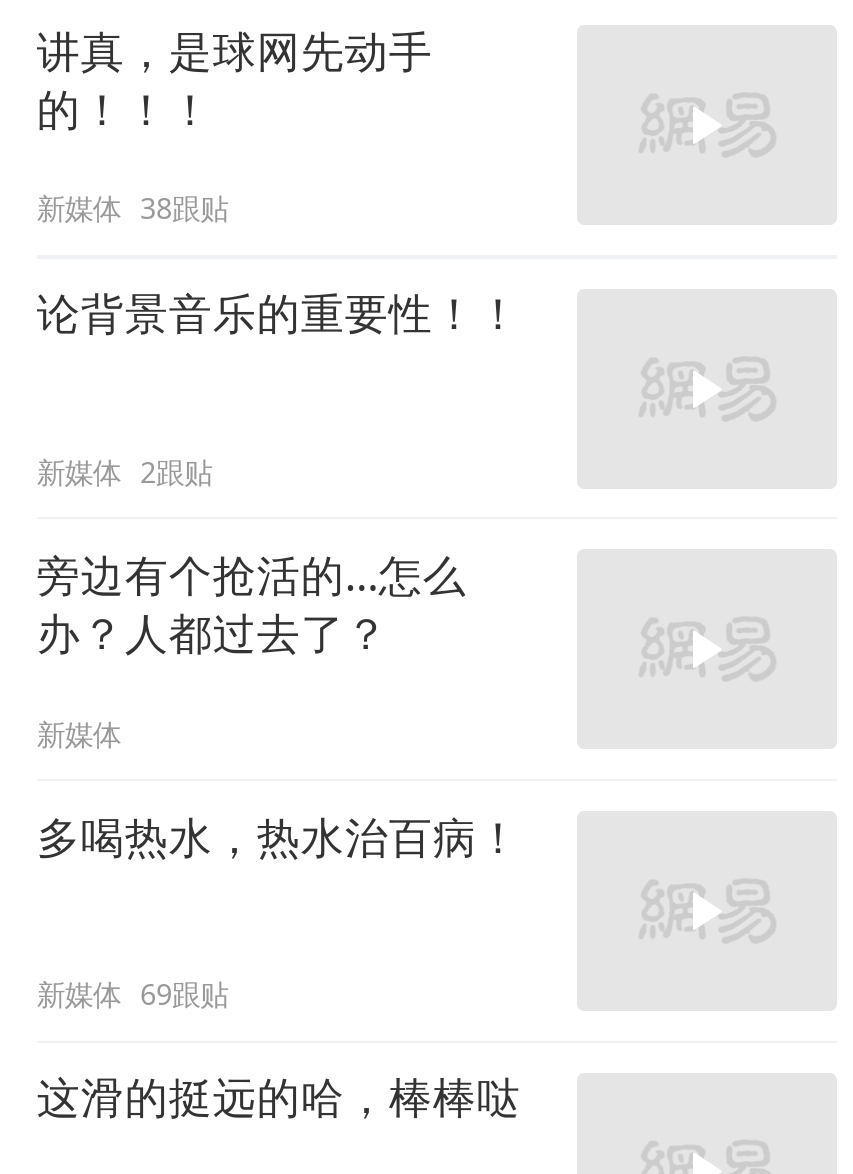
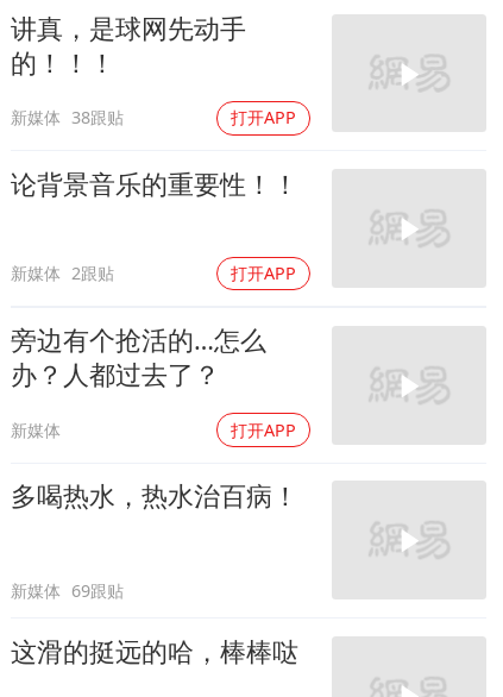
none -> [231,106,296,129] 打开APP
none -> [231,262,296,284] 打开APP
none -> [231,418,296,441] 打开APP

